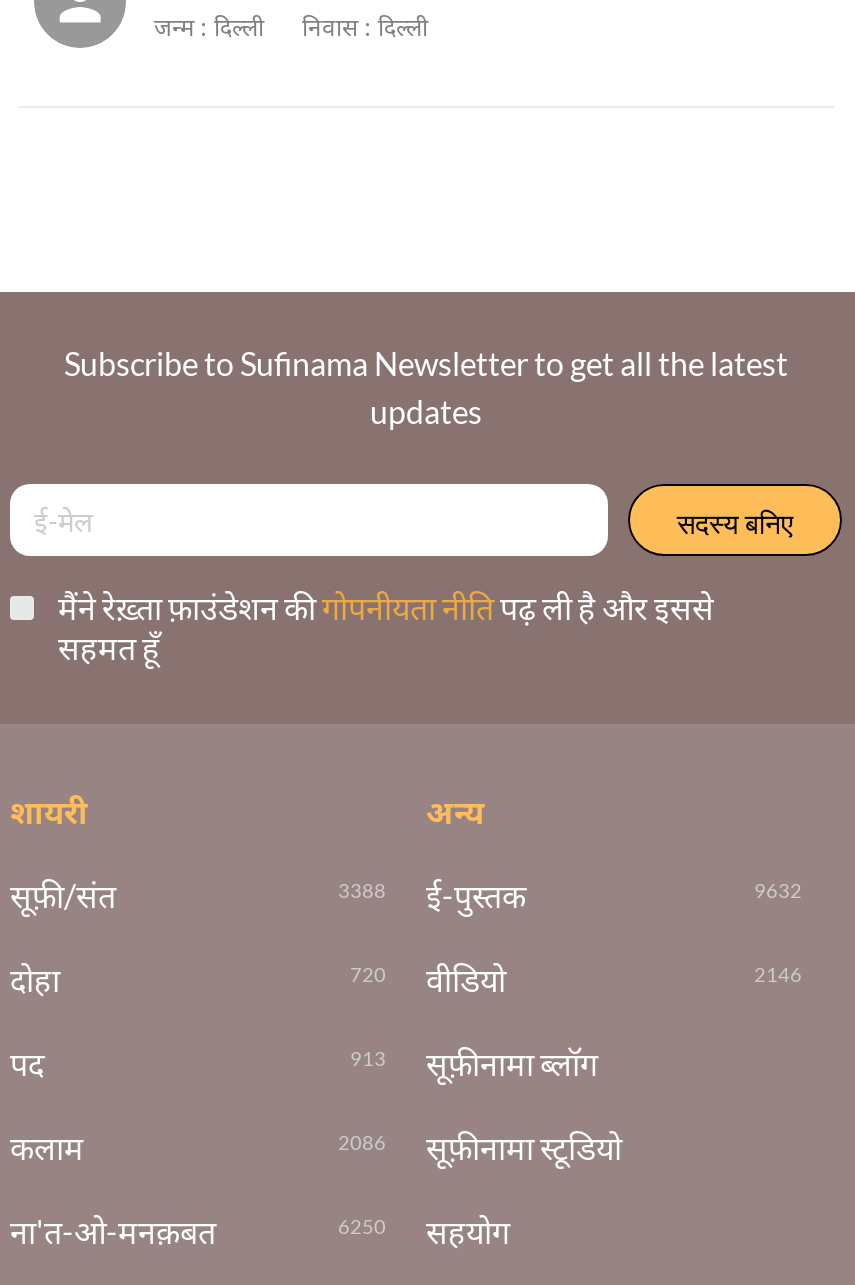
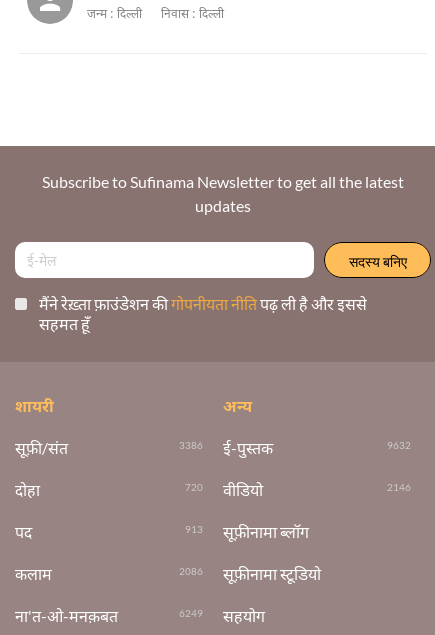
[338,876,526,914] 3388 ई-पुस्तक -> [179,438,273,457] 3386 ई-पुस्तक
[338,1212,510,1250] 6250 सहयोग -> [179,606,265,625] 6249 सहयोग

